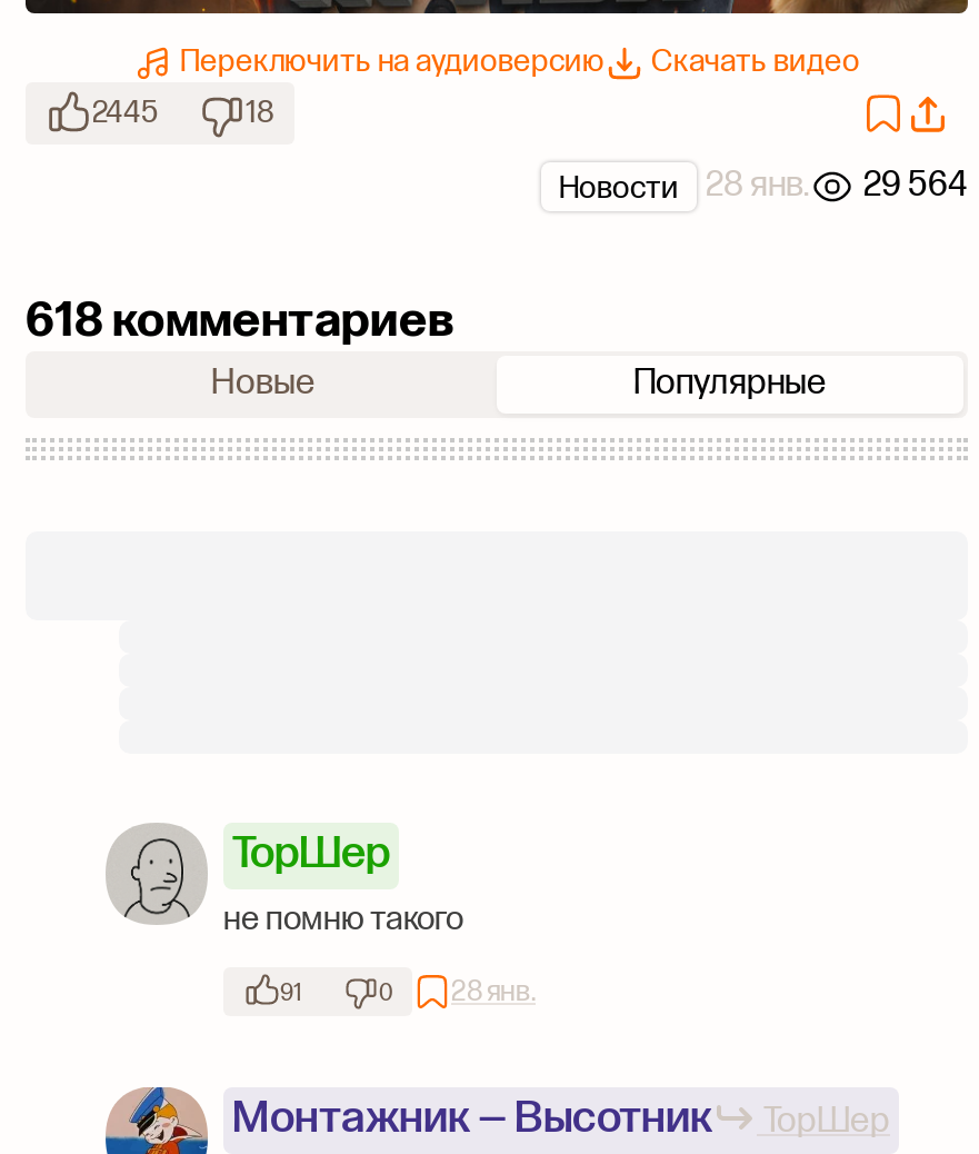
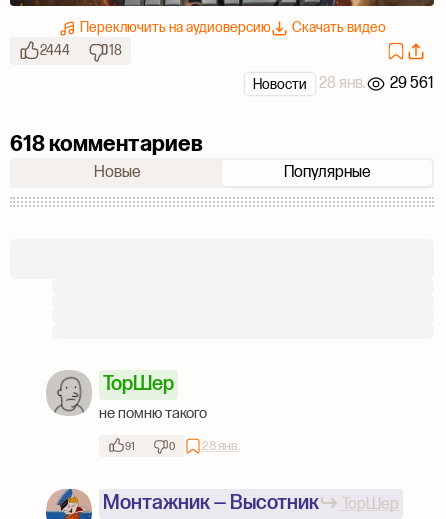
[92,93,159,131] 2445 -> [40,42,70,59] 2444
[559,165,968,207] Новости 28 янв. 29 564 -> [253,74,434,93] Новости 28 янв. 29 561

